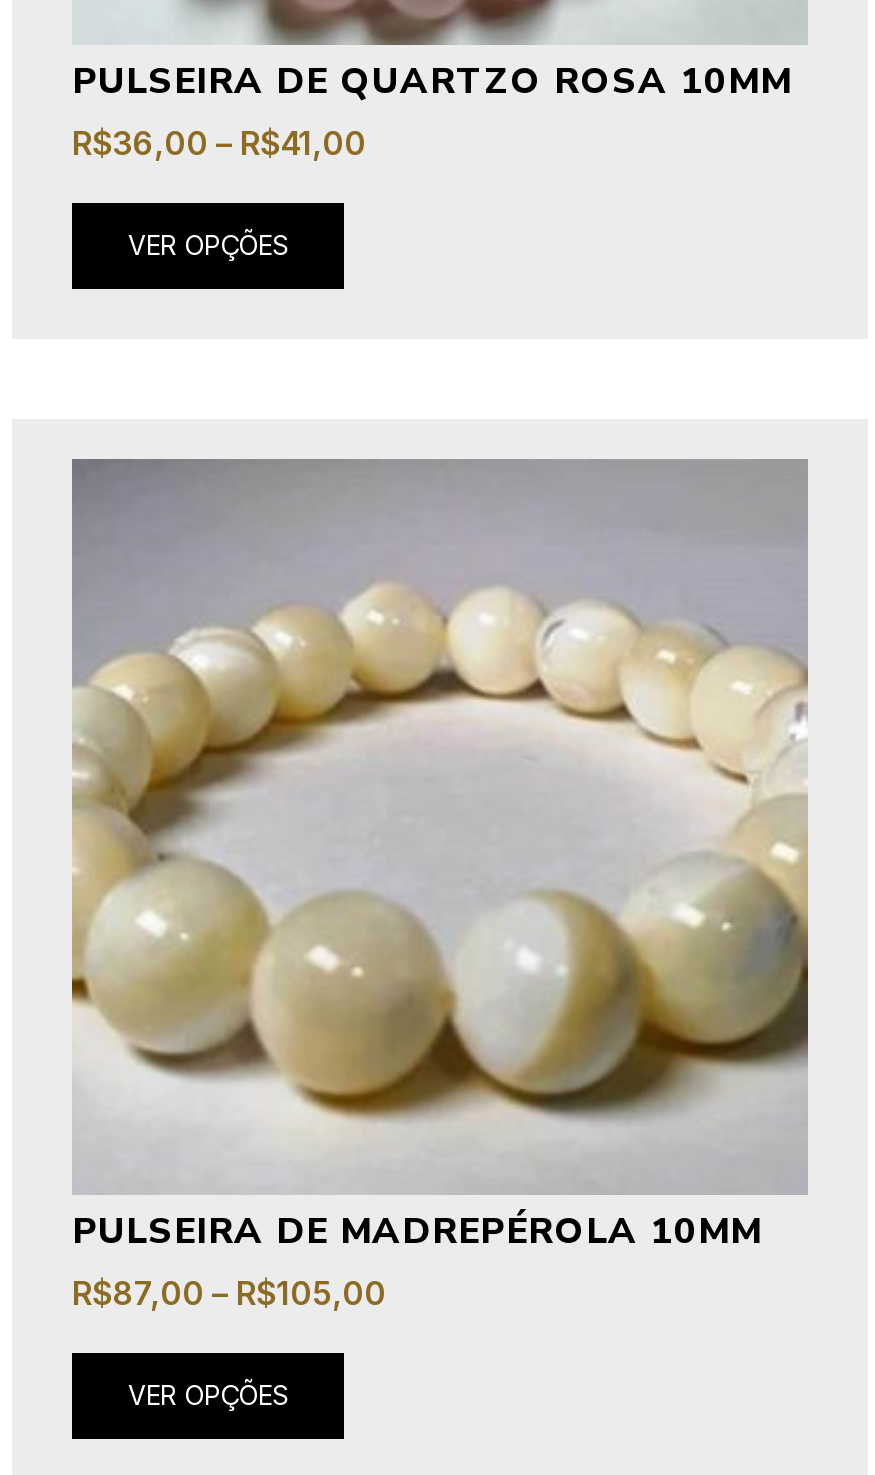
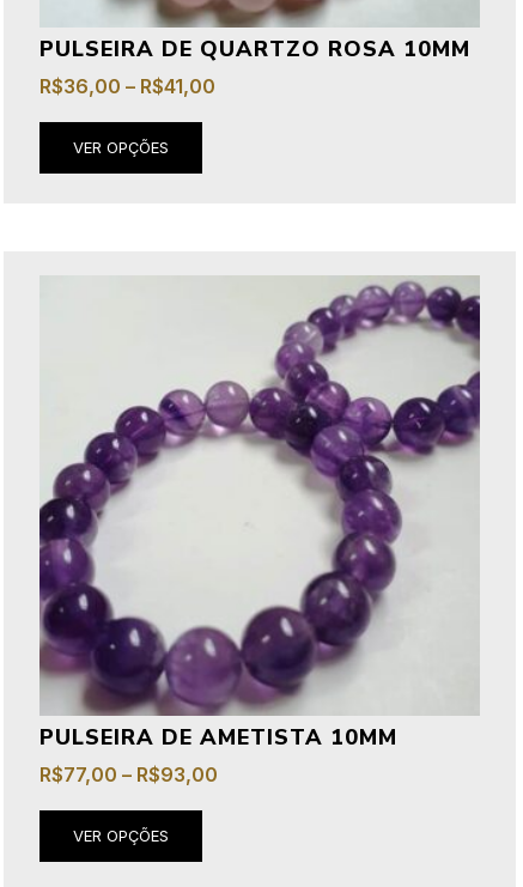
[70,458,810,1313] [image] | PULSEIRA DE MADREPÉROLA 10MM | R$87,00 – R$105,00 -> [38,275,480,786] [image] | PULSEIRA DE AMETISTA 10MM | R$77,00 – R$93,00

